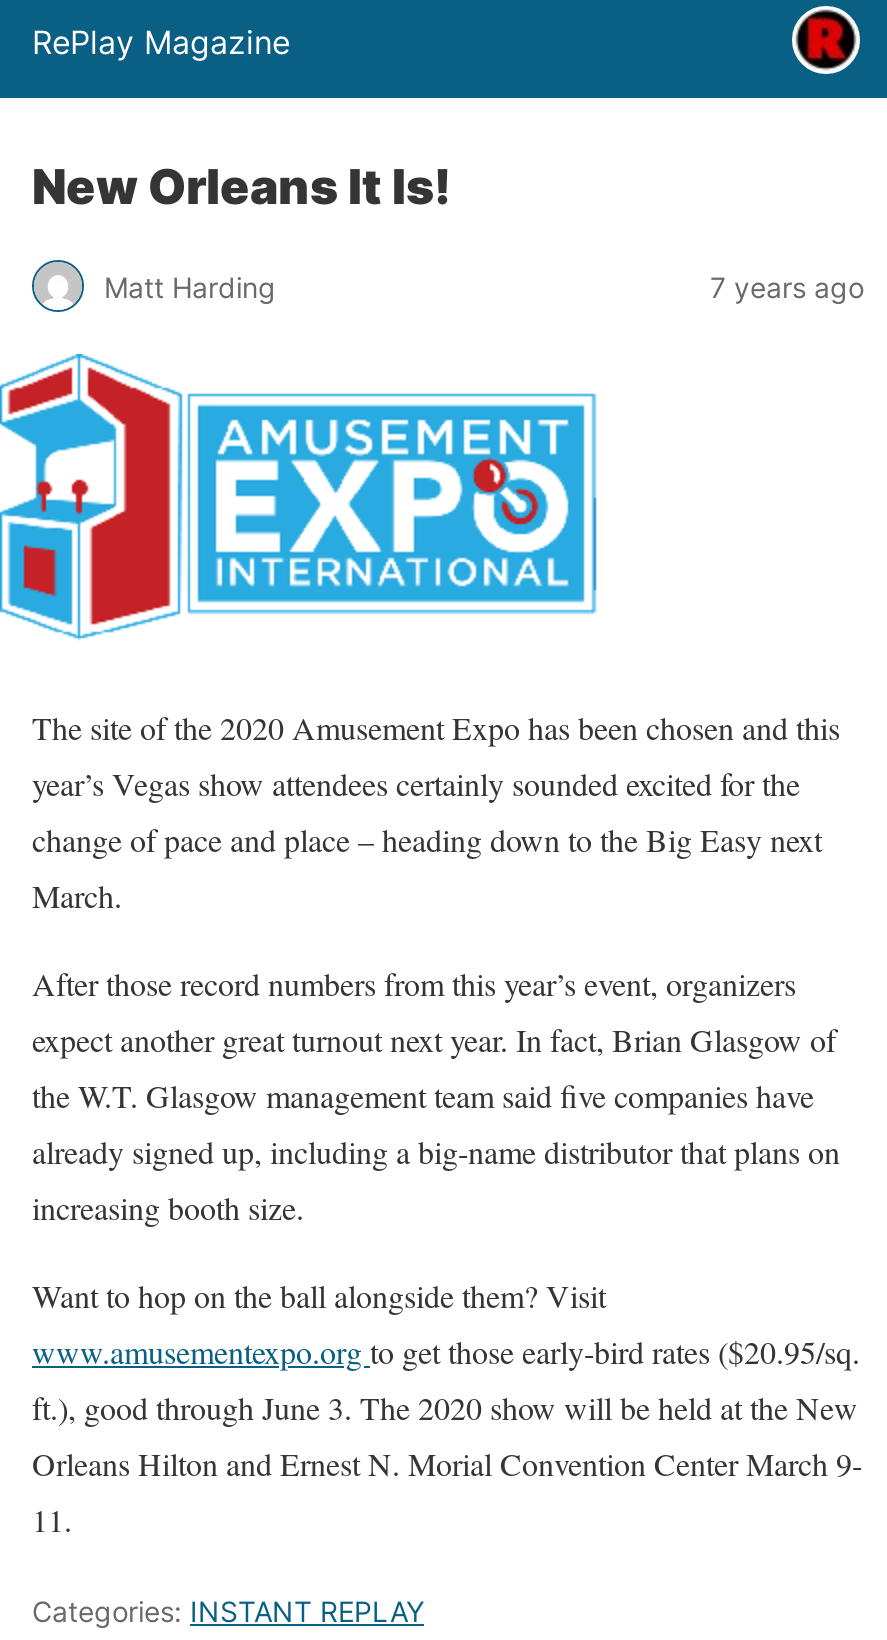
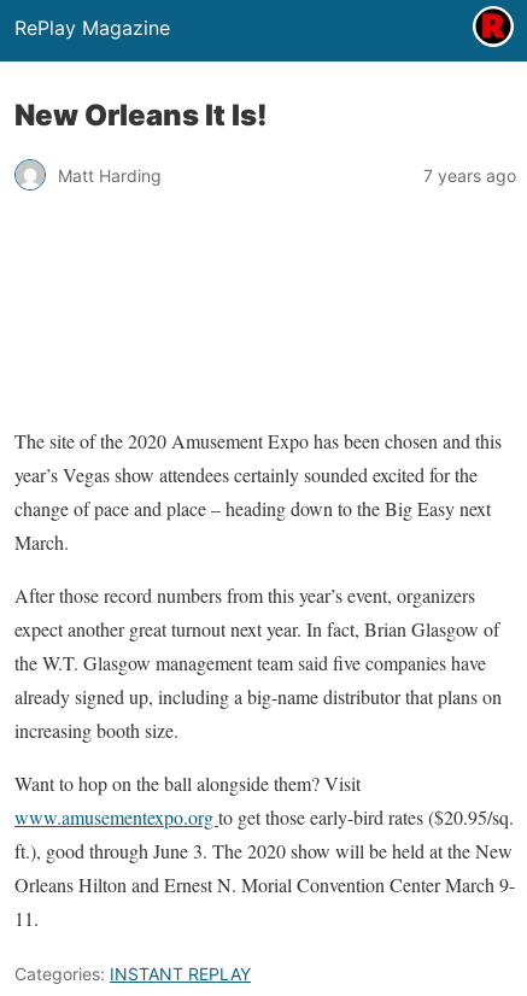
[6,352,598,640] [image] -> none

